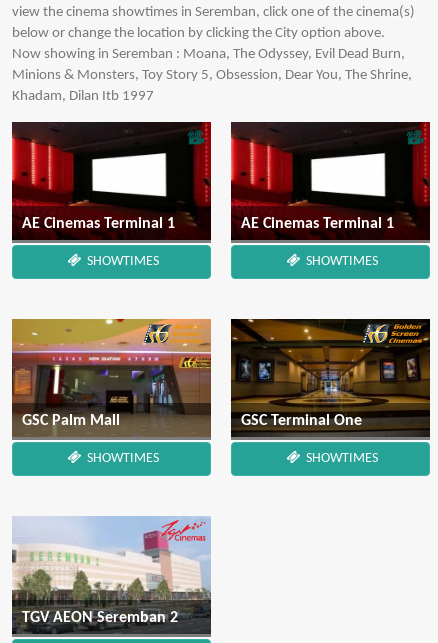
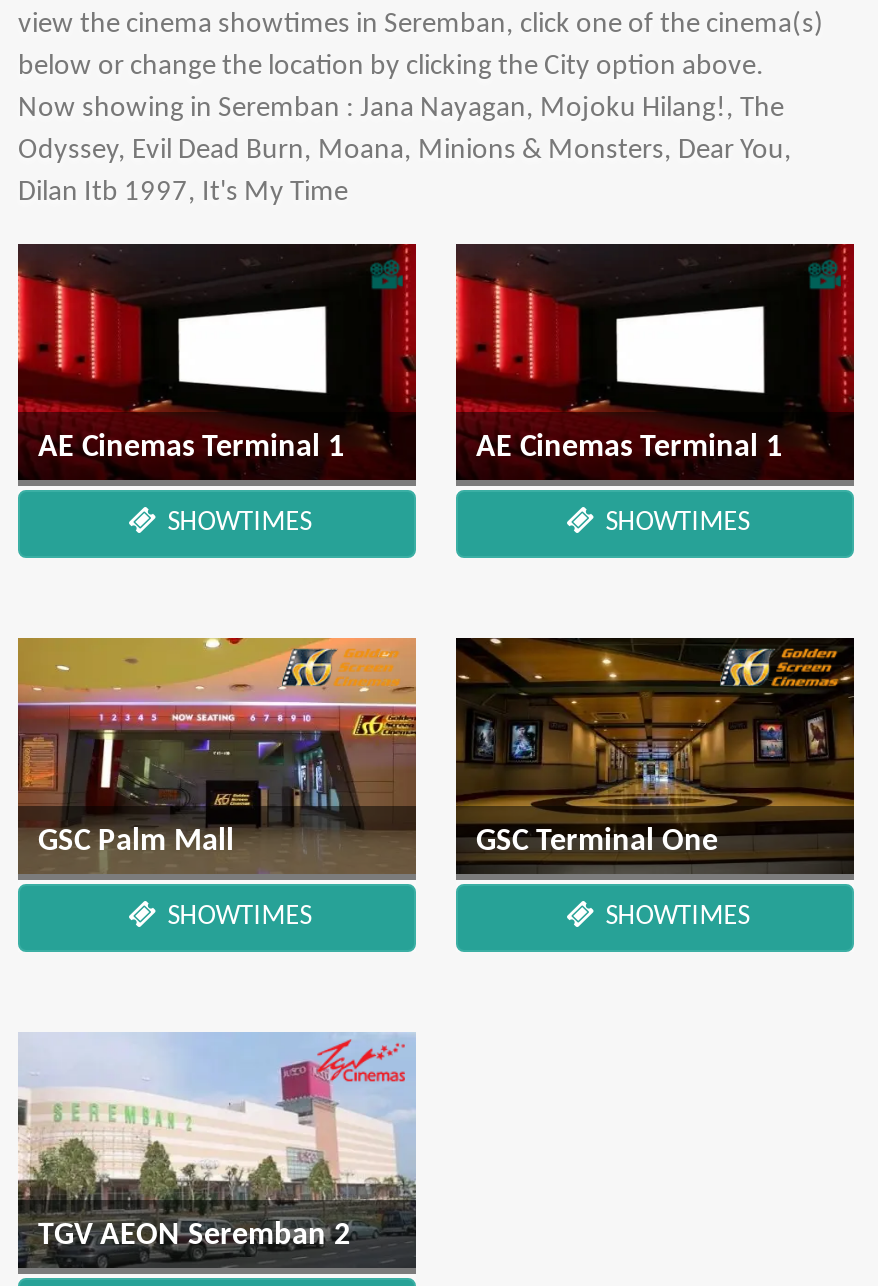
[12,47,412,104] Now showing in Seremban : Moana, The Odyssey, Evil Dead Burn, | Minions & Monsters, Toy Story 5, Obsession, Dear You, The Shrine, | Khadam, Dilan Itb 1997 -> [18,94,792,208] Now showing in Seremban : Jana Nayagan, Mojoku Hilang!, The | Odyssey, Evil Dead Burn, Moana, Minions & Monsters, Dear You, | Dilan Itb 1997, It's My Time

